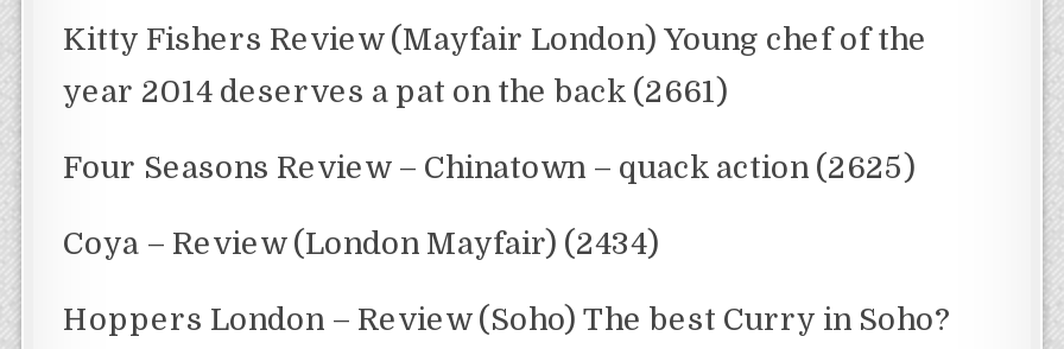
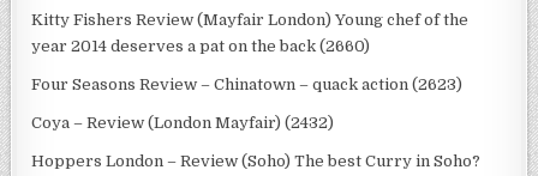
[63,74,728,110] year 2014 deserves a pat on the back (2661) -> [32,37,370,55] year 2014 deserves a pat on the back (2660)
[63,150,916,186] Four Seasons Review – Chinatown – quack action (2625) -> [32,76,463,94] Four Seasons Review – Chinatown – quack action (2623)
[63,226,659,262] Coya – Review (London Mayfair) (2434) -> [32,114,334,132] Coya – Review (London Mayfair) (2432)

